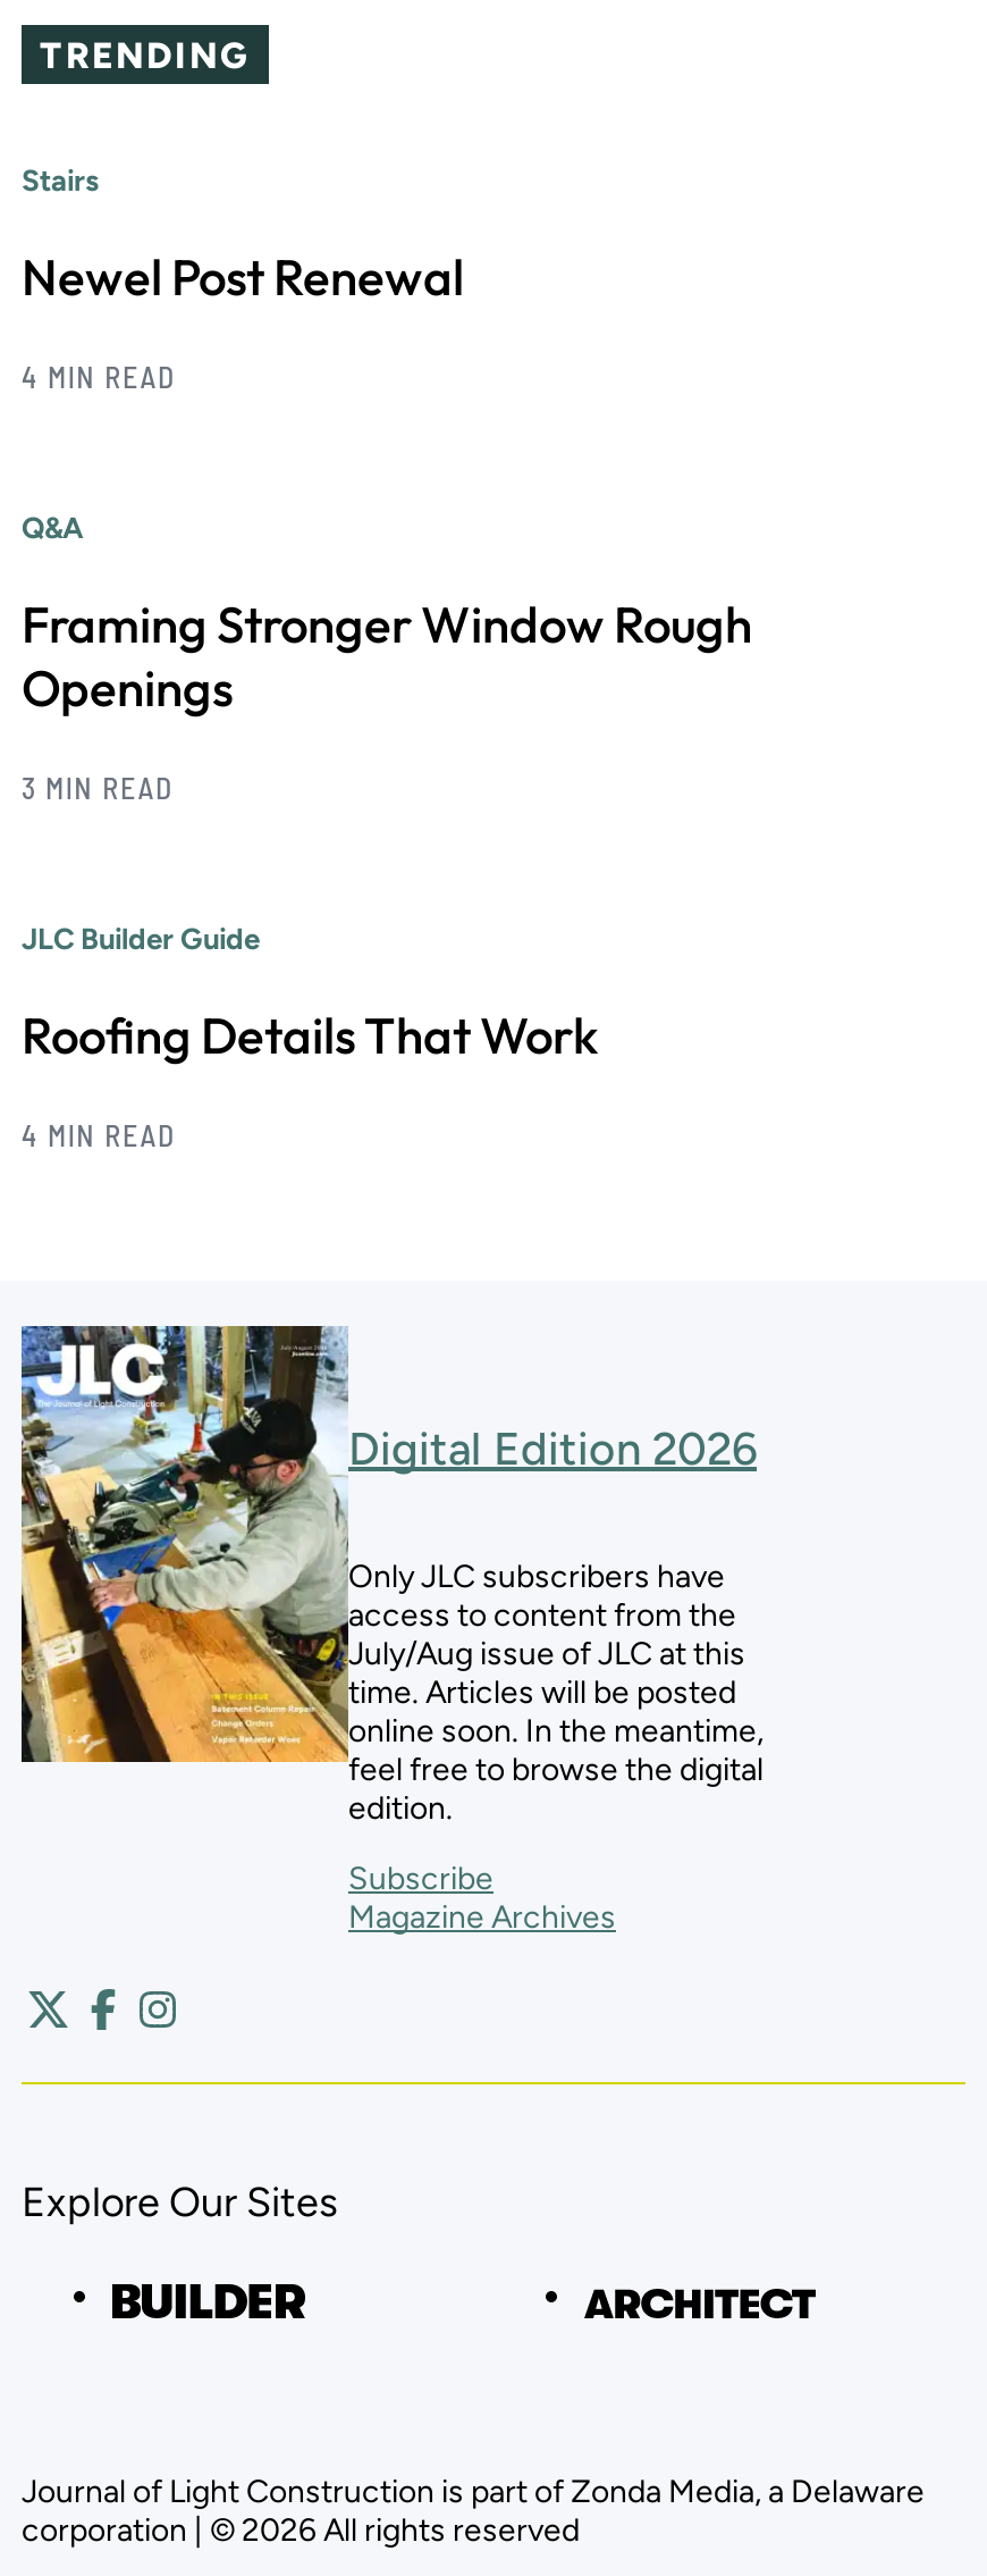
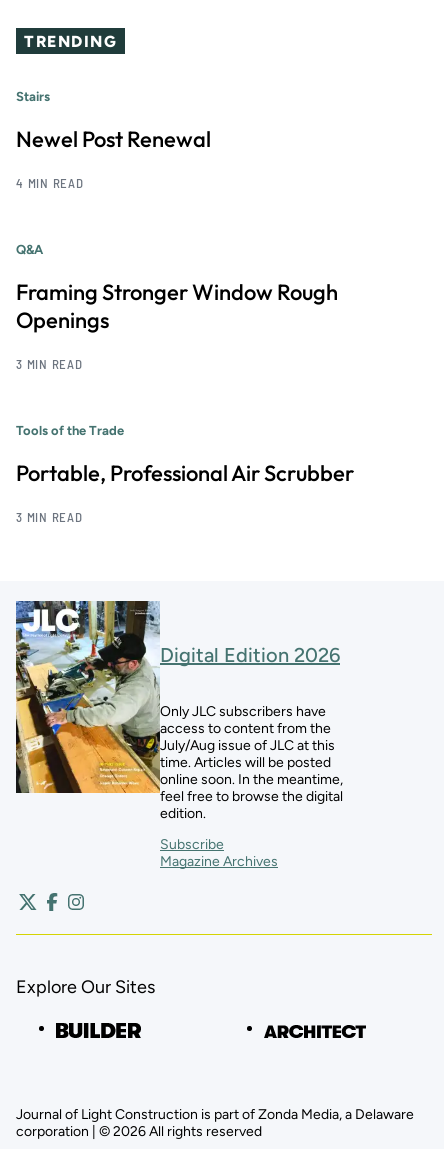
[22,921,260,955] JLC Builder Guide -> [16,423,124,438] Tools of the Trade
[22,1003,598,1066] Roofing Details That Work -> [16,459,354,487] Portable, Professional Air Scrubber
[22,1116,175,1153] 4 MIN READ -> [16,509,83,525] 3 MIN READ

